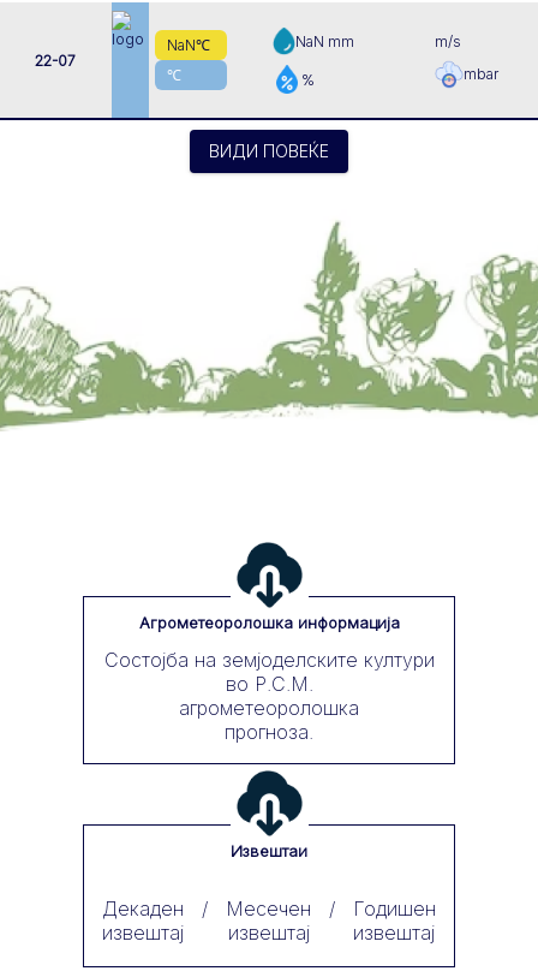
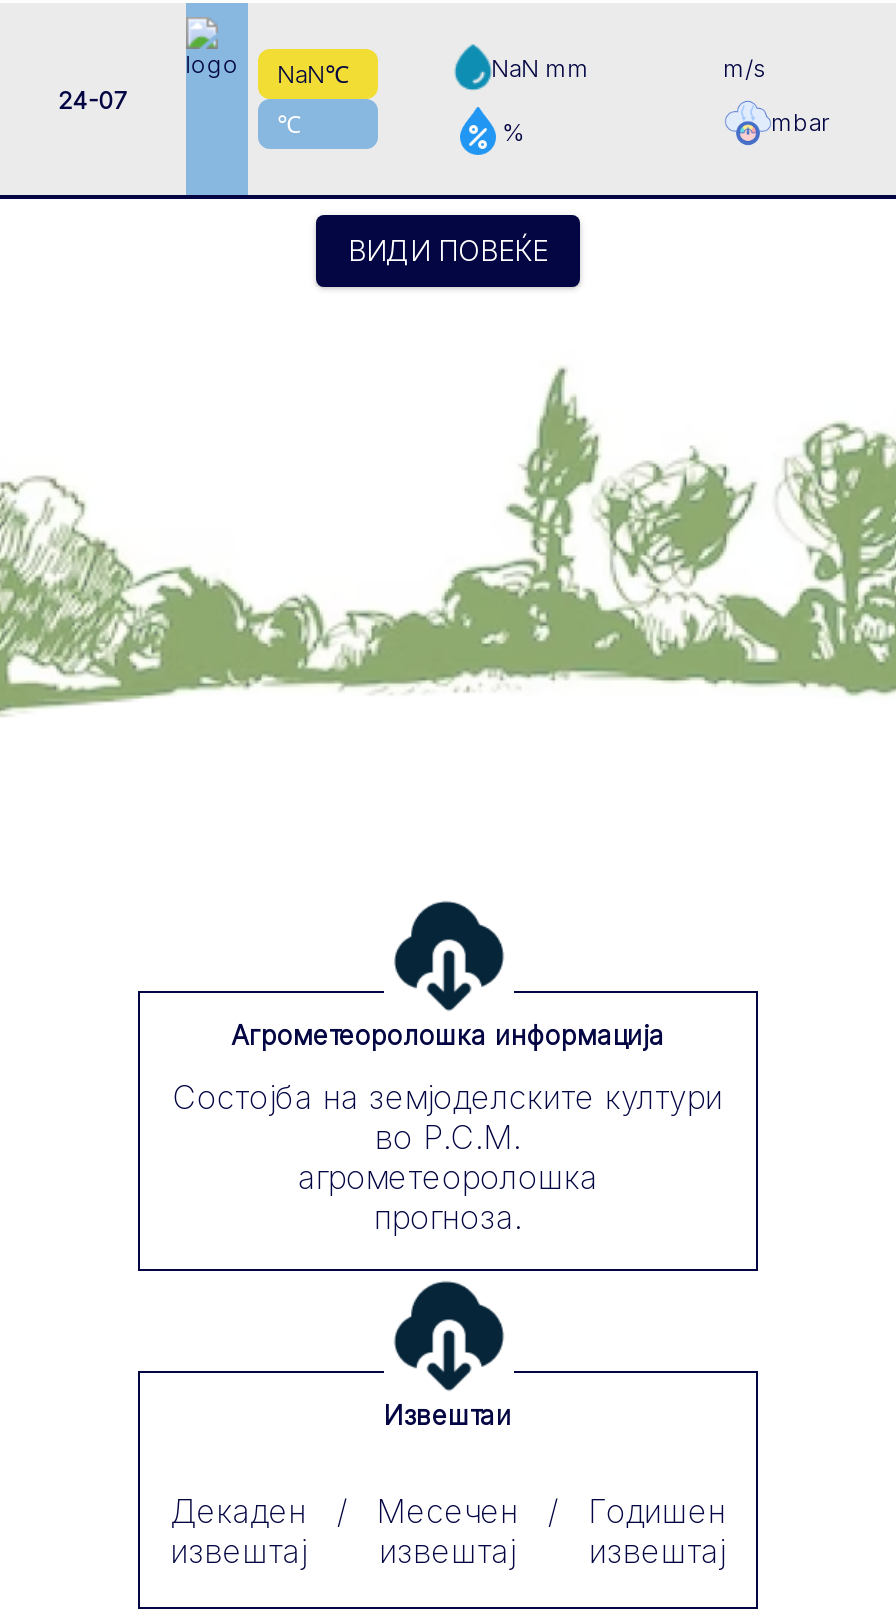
[35,51,76,69] 22-07 -> [58,84,128,114] 24-07

